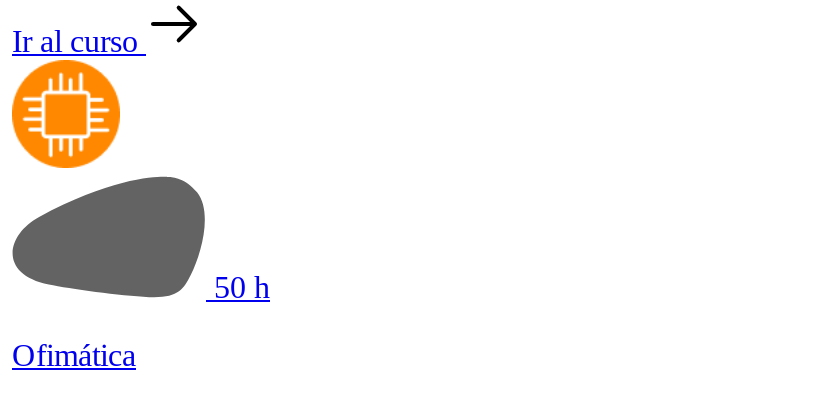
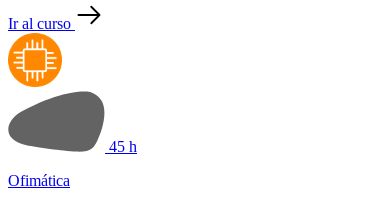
[214,270,270,304] 50 h -> [109,138,137,155] 45 h

